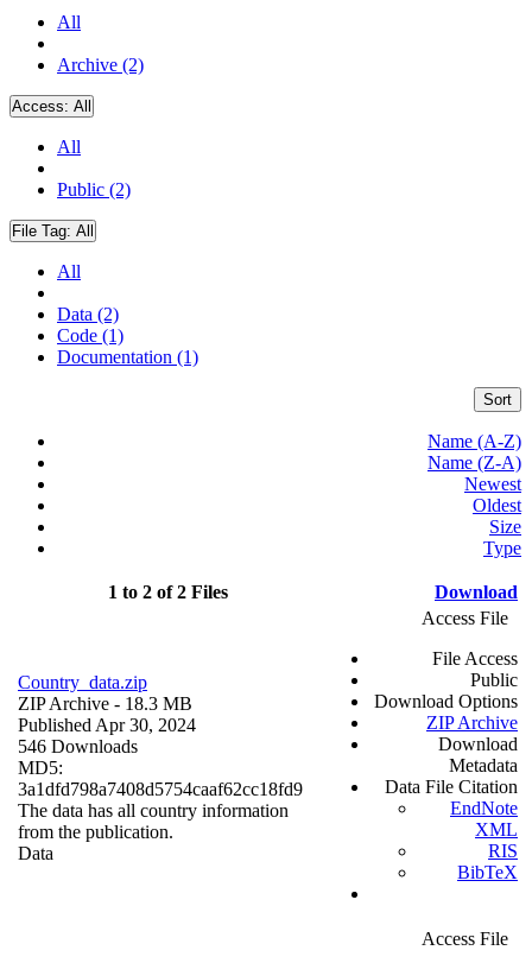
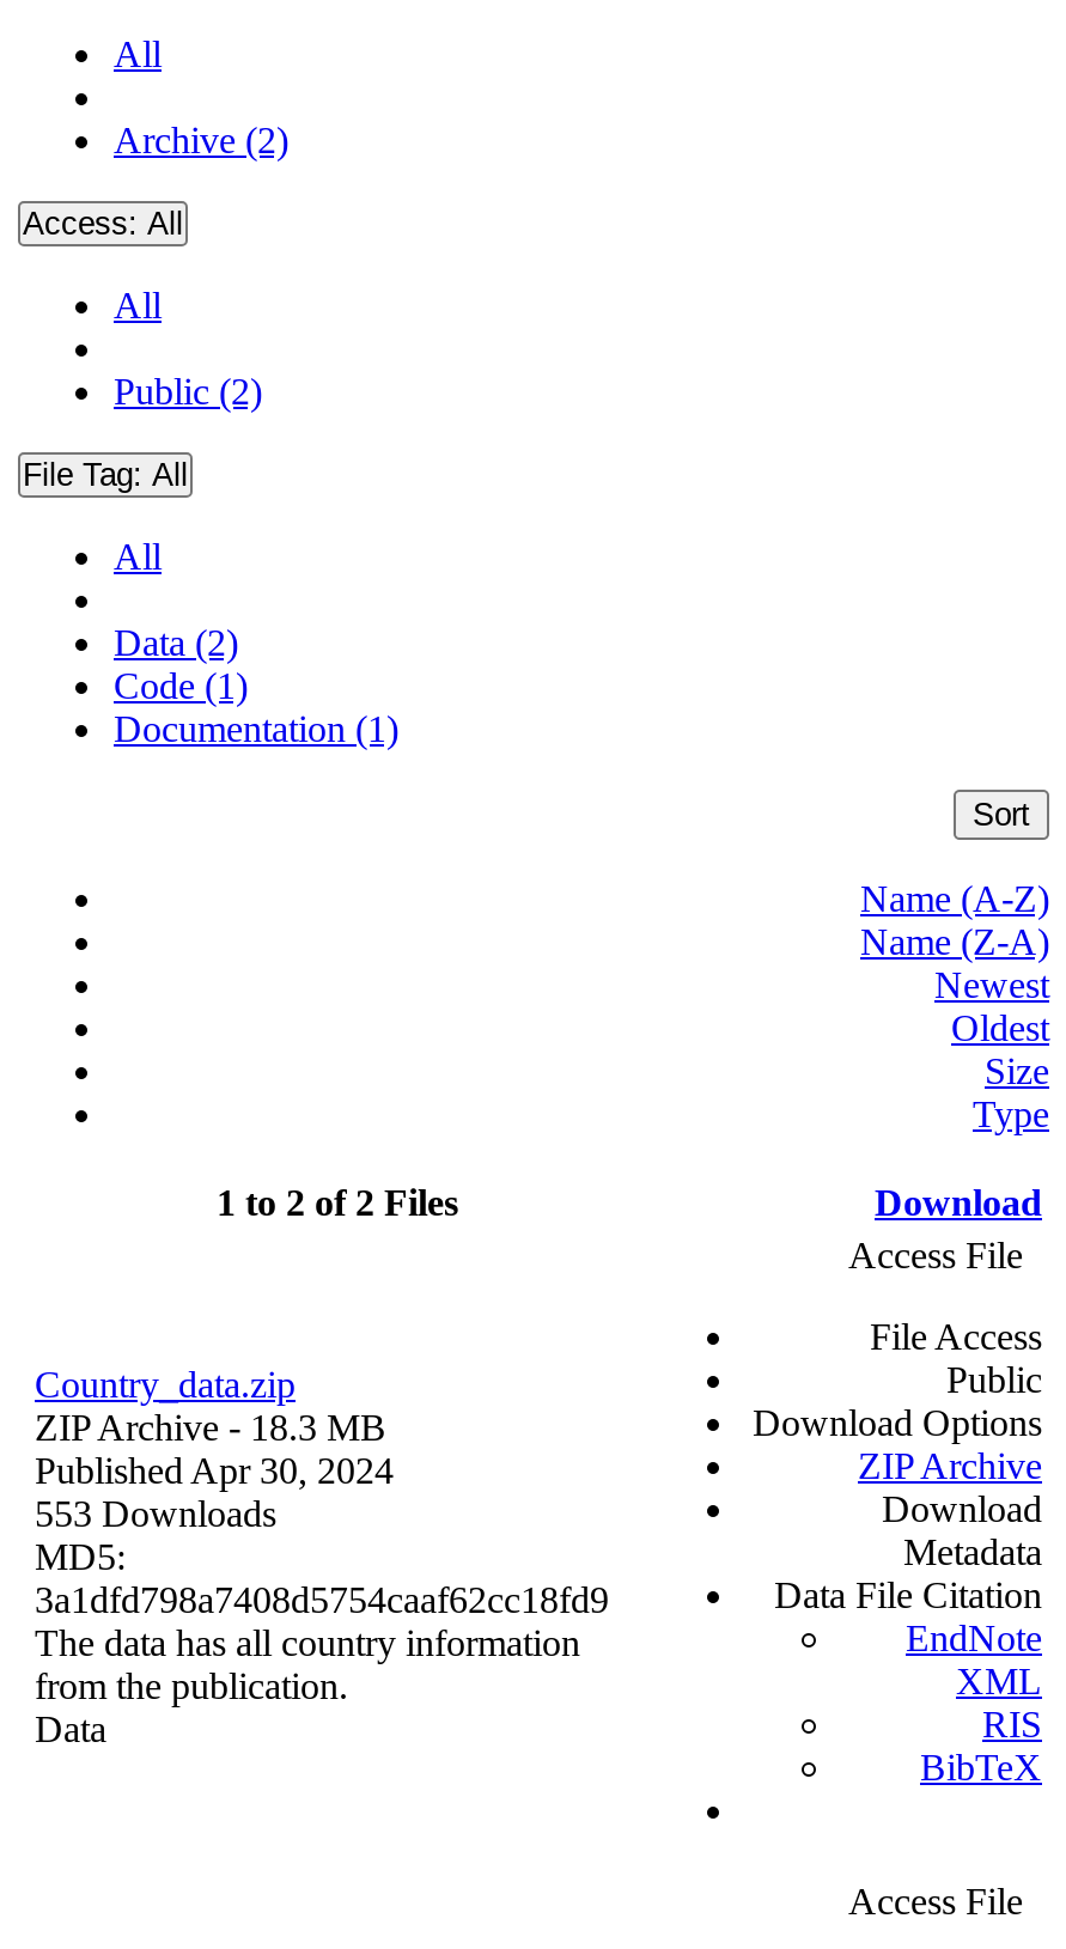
[18,737,138,757] 546 Downloads -> [35,1494,276,1535] 553 Downloads

